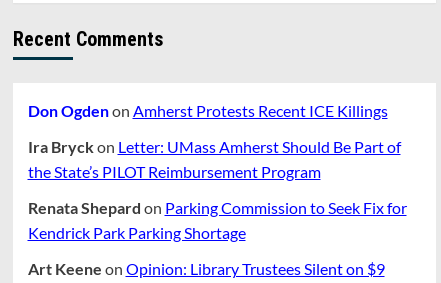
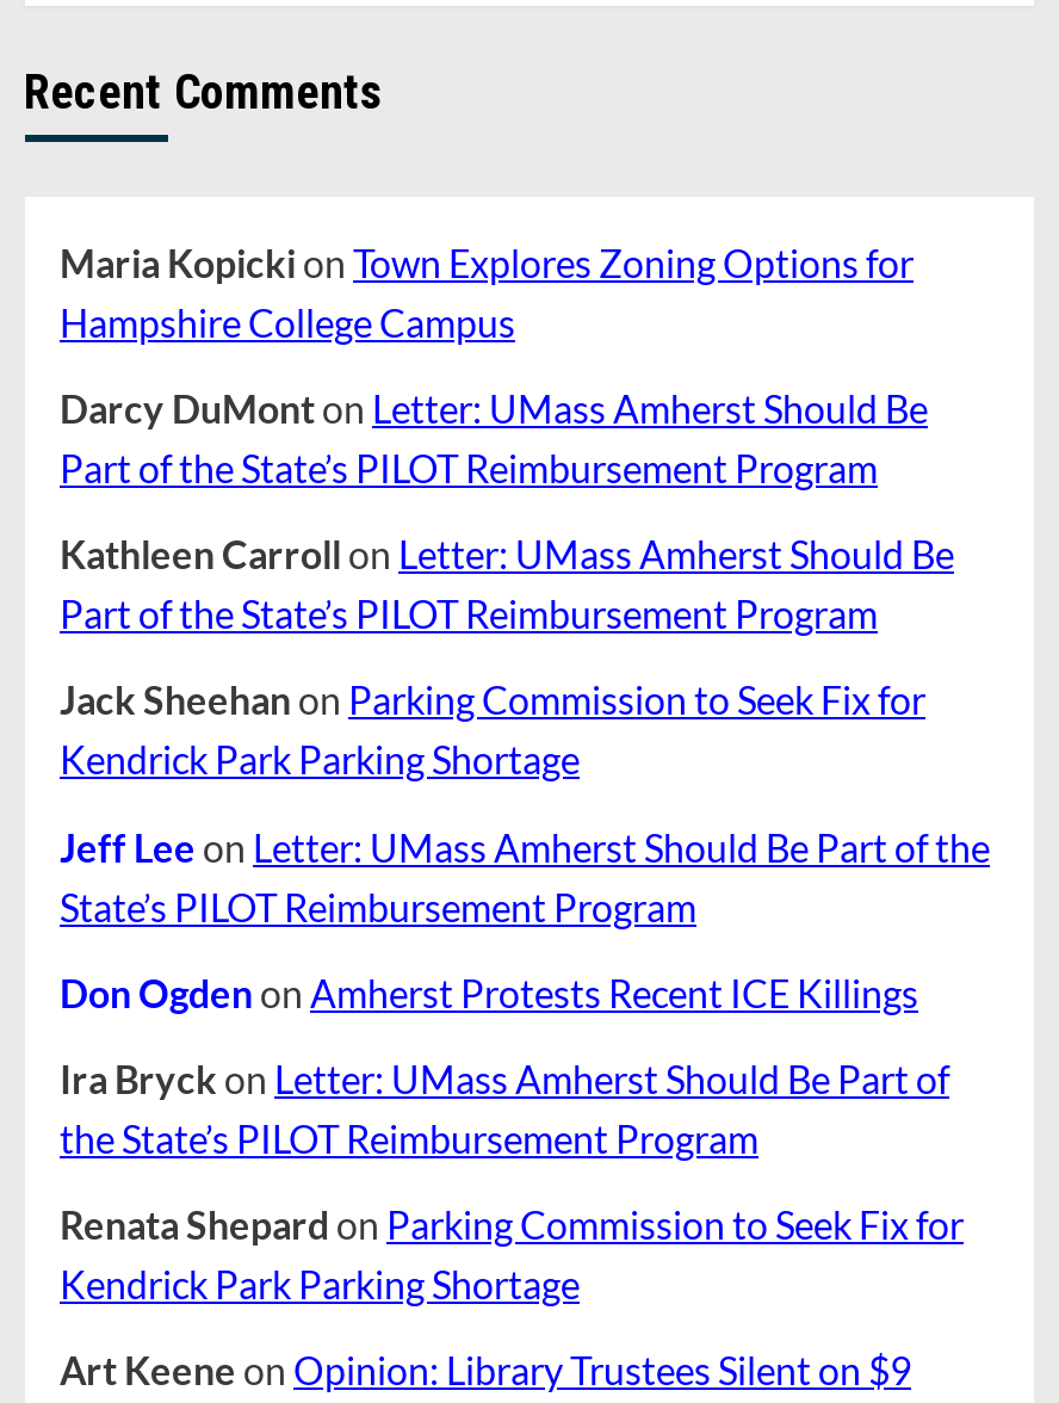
none -> [60,240,990,928] Maria Kopicki on Town Explores Zoning Options for | Hampshire College Campus | Darcy DuMont on Letter: UMass Amherst Should Be | Part of the State’s PILOT Reimbursement Program | Kathleen Carroll on Letter: UMass Amherst Should Be | Part of the State’s PILOT Reimbursement Program | Jack Sheehan on Parking Commission to Seek Fix for | Kendrick Park Parking Shortage | Jeff Lee on Letter: UMass Amherst Should Be Part of the | State’s PILOT Reimbursement Program

